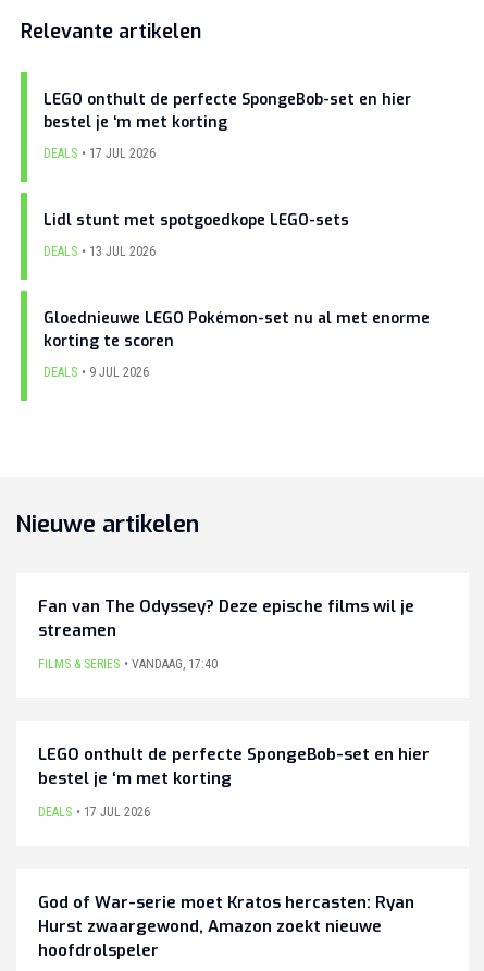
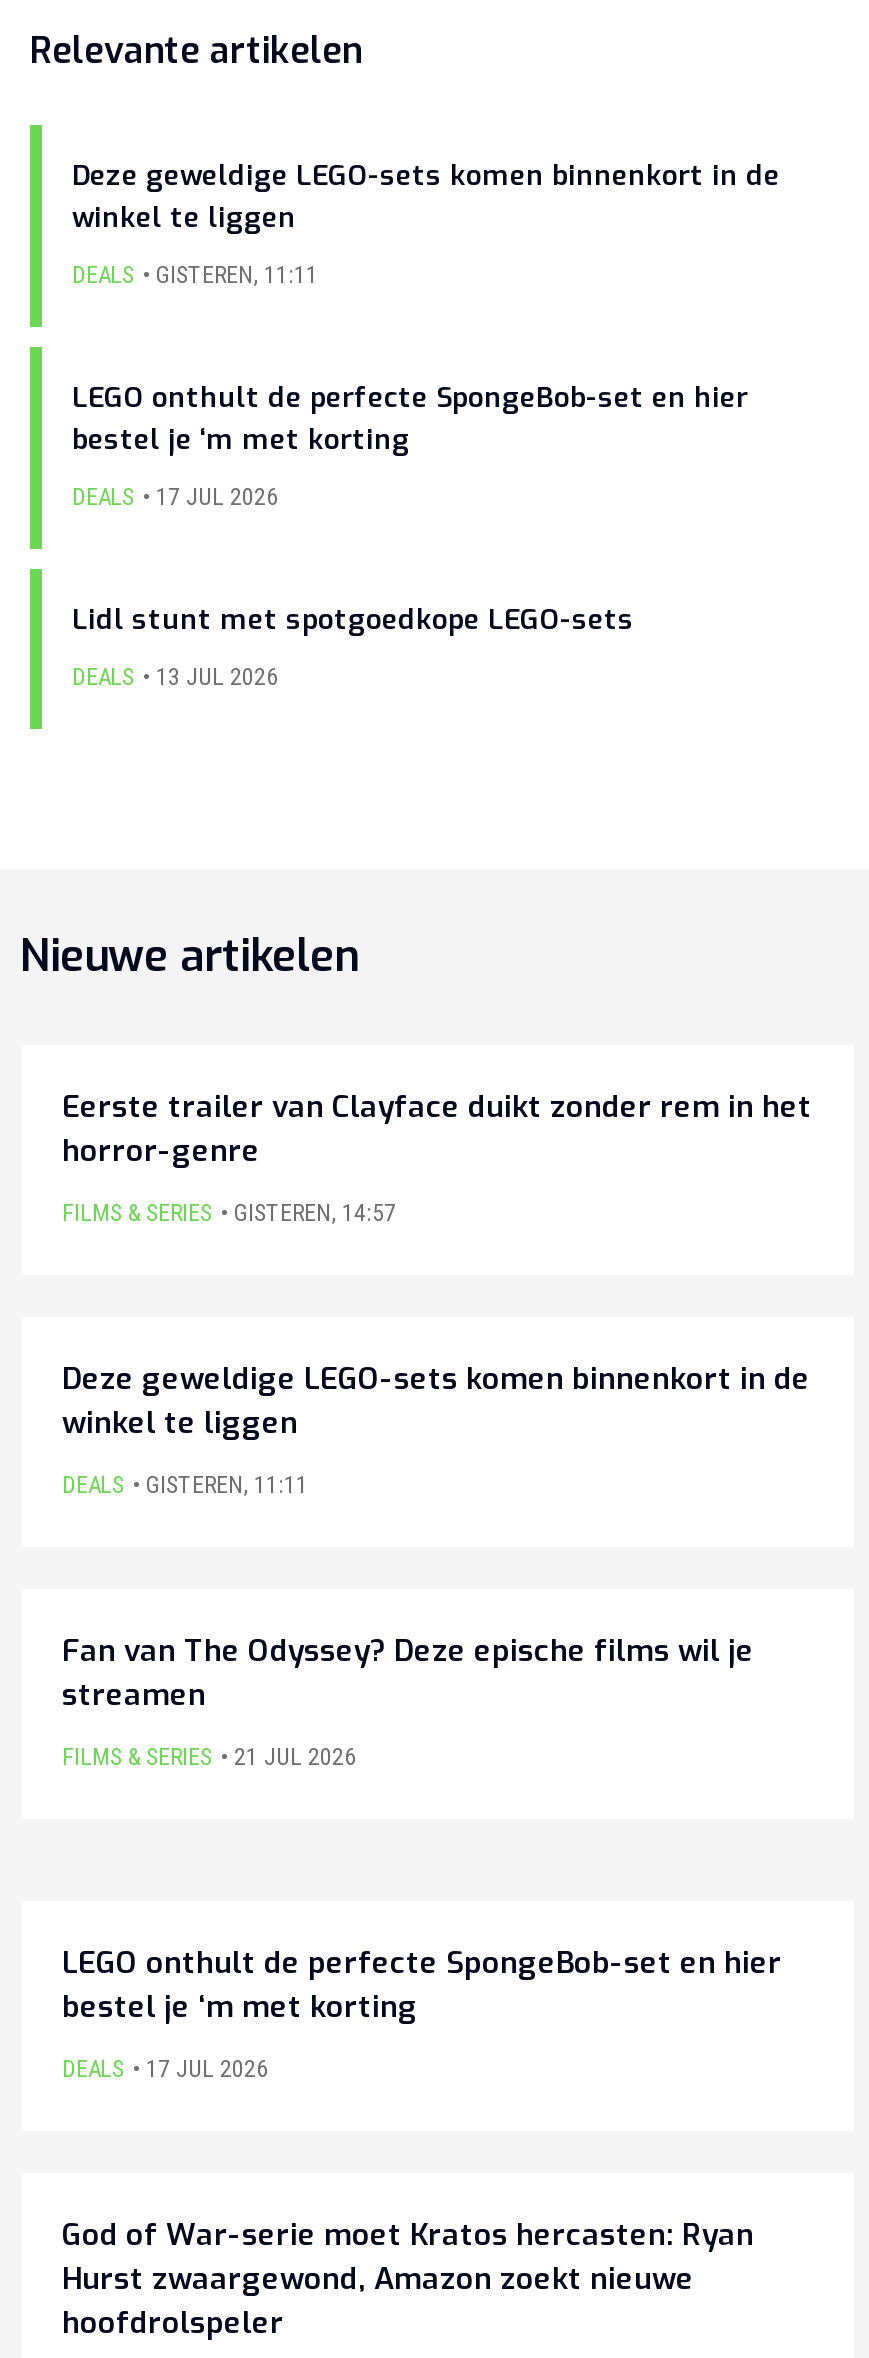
none -> [72,157,780,289] Deze geweldige LEGO-sets komen binnenkort in de | winkel te liggen | DEALS GISTEREN, 11:11
[44,308,430,380] Gloednieuwe LEGO Pokémon-set nu al met enorme | korting te scoren | DEALS 9 JUL 2026 -> none
none -> [62,1087,812,1227] Eerste trailer van Clayface duikt zonder rem in het | horror-genre | FILMS & SERIES GISTEREN, 14:57
none -> [62,1359,810,1499] Deze geweldige LEGO-sets komen binnenkort in de | winkel te liggen | DEALS GISTEREN, 11:11
[38,657,218,672] FILMS & SERIES VANDAAG, 17:40 -> [62,1743,356,1771] FILMS & SERIES 21 JUL 2026

